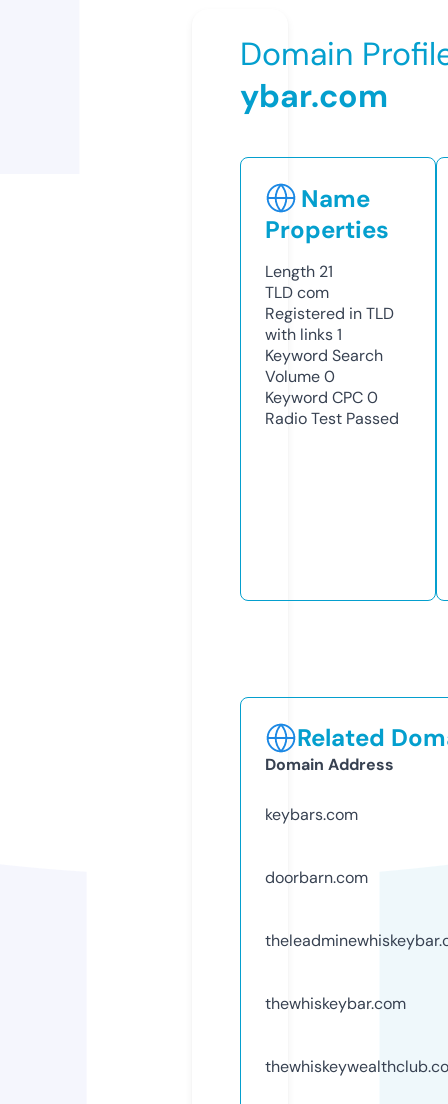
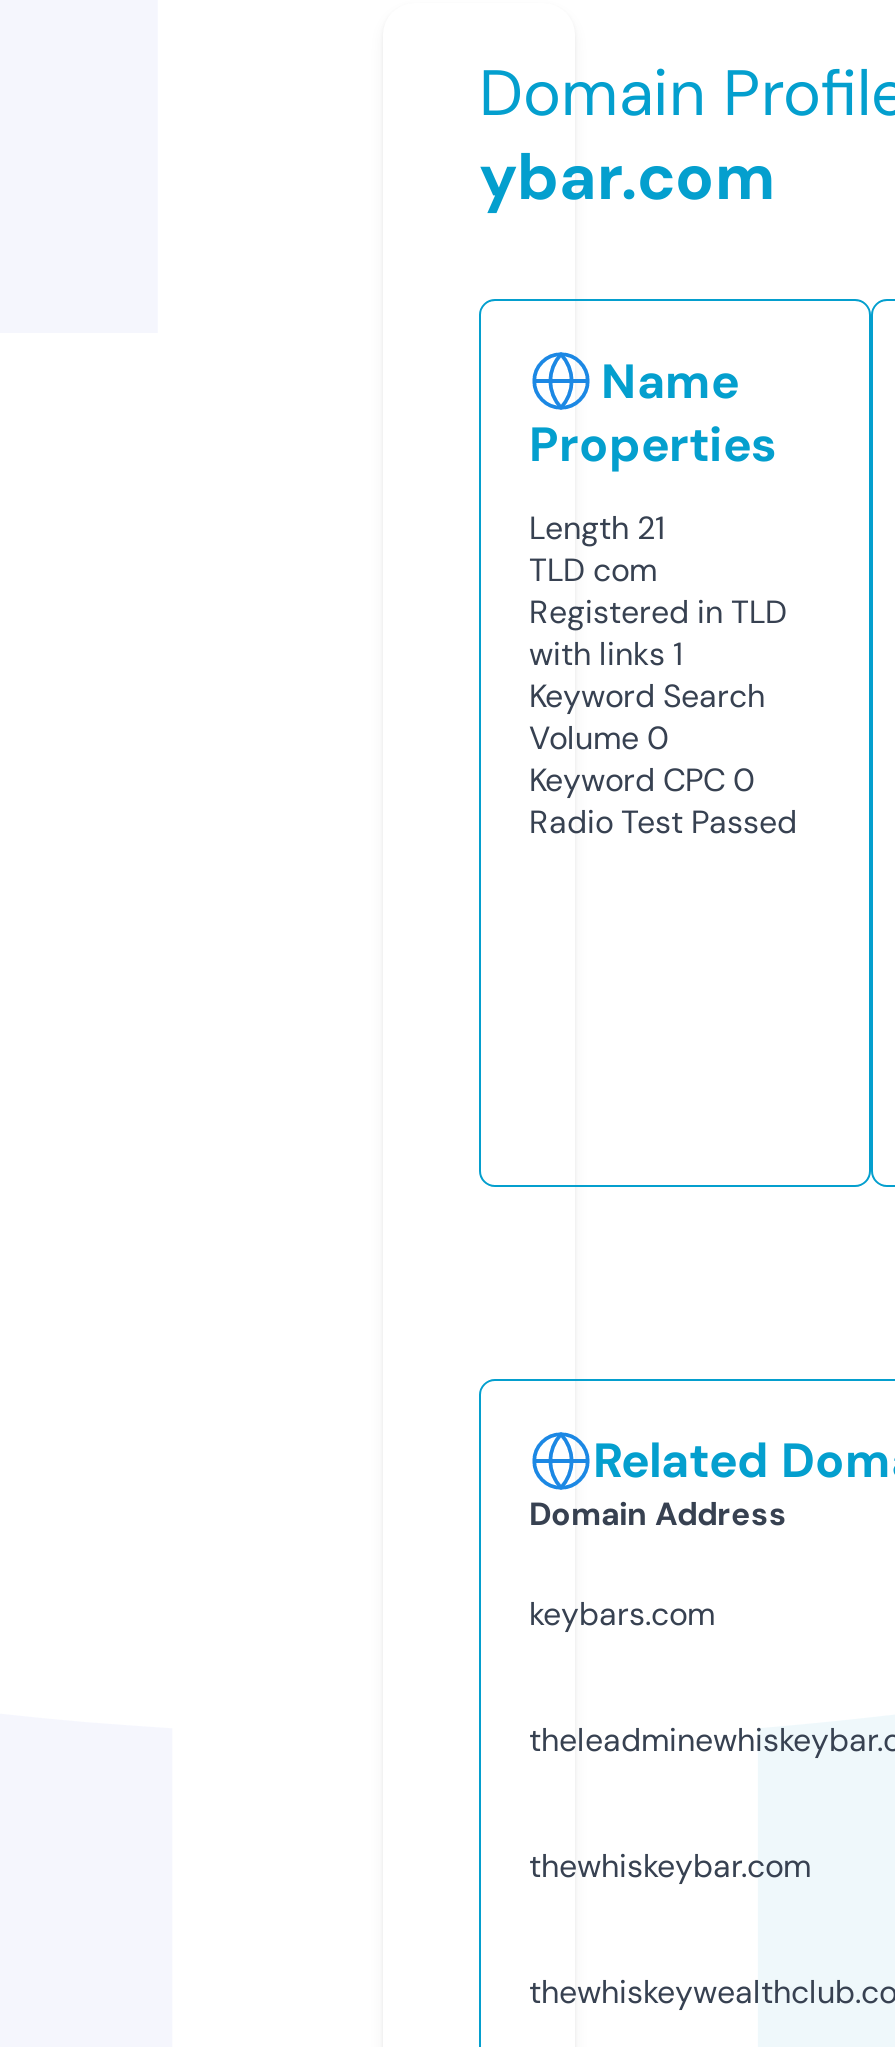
[265,867,368,888] doorbarn.com -> none

